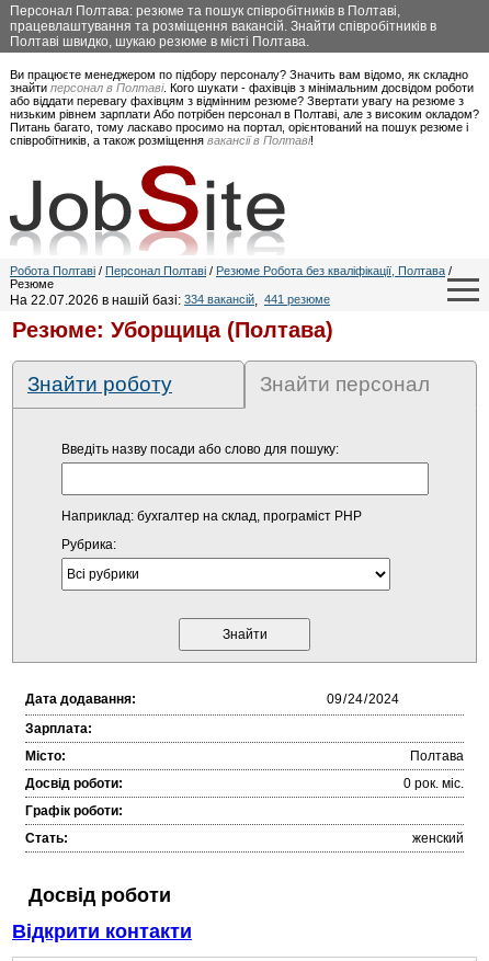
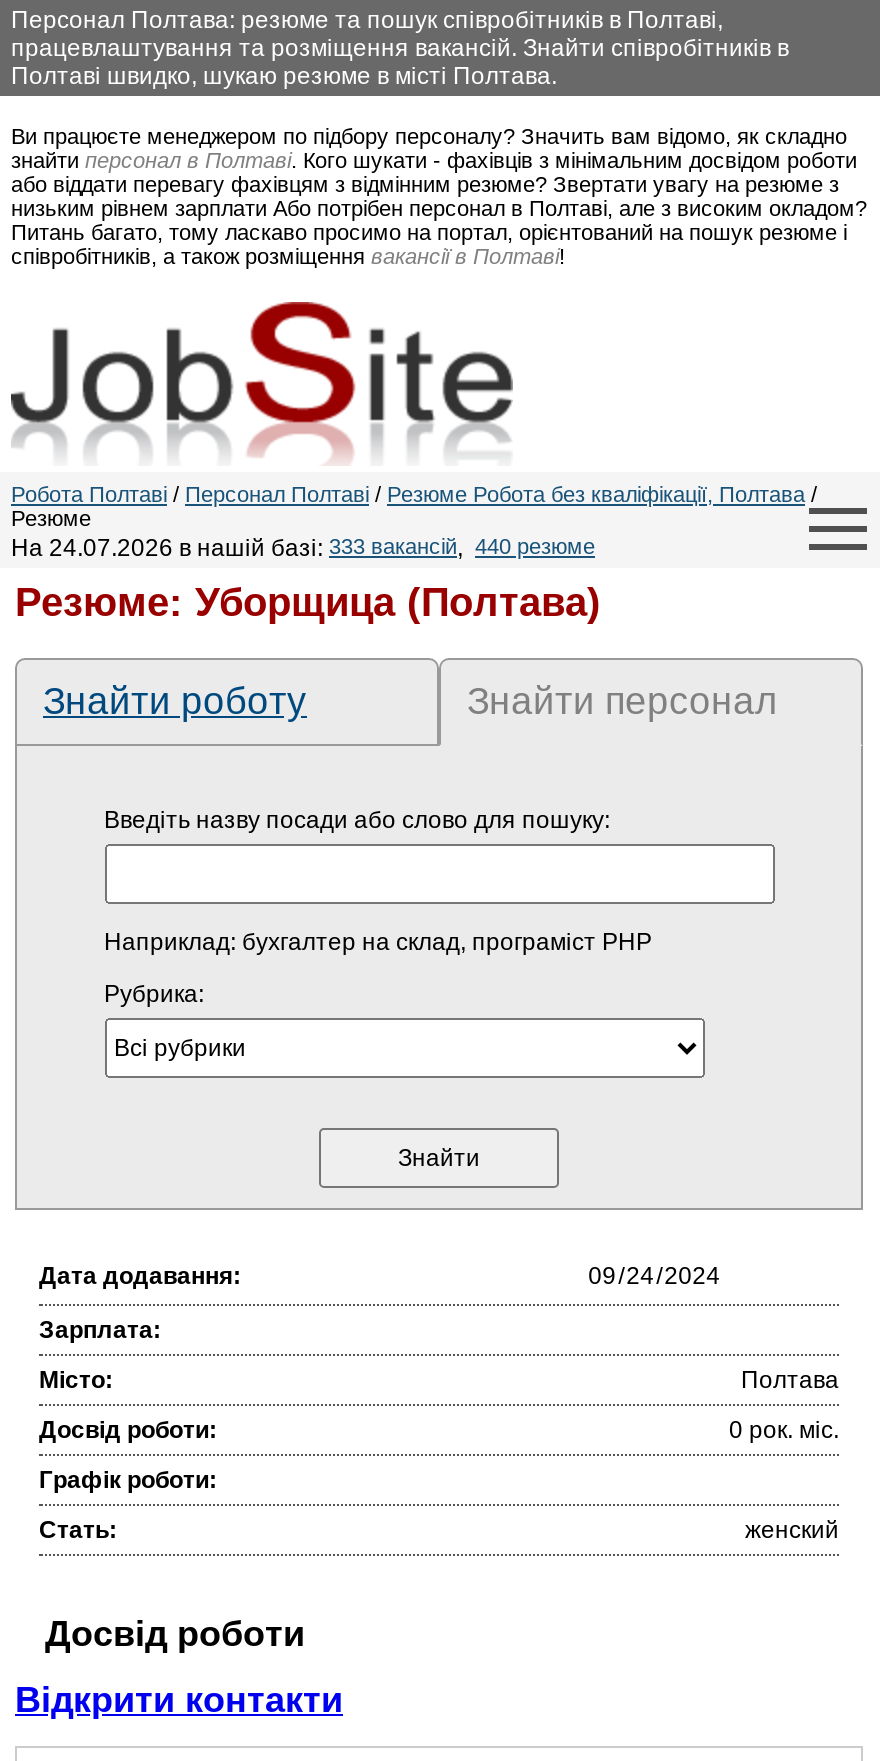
[10,293,330,308] На 22.07.2026 в нашій базі: 334 вакансій, 441 резюме -> [11,534,595,562] На 24.07.2026 в нашій базі: 333 вакансій, 440 резюме

